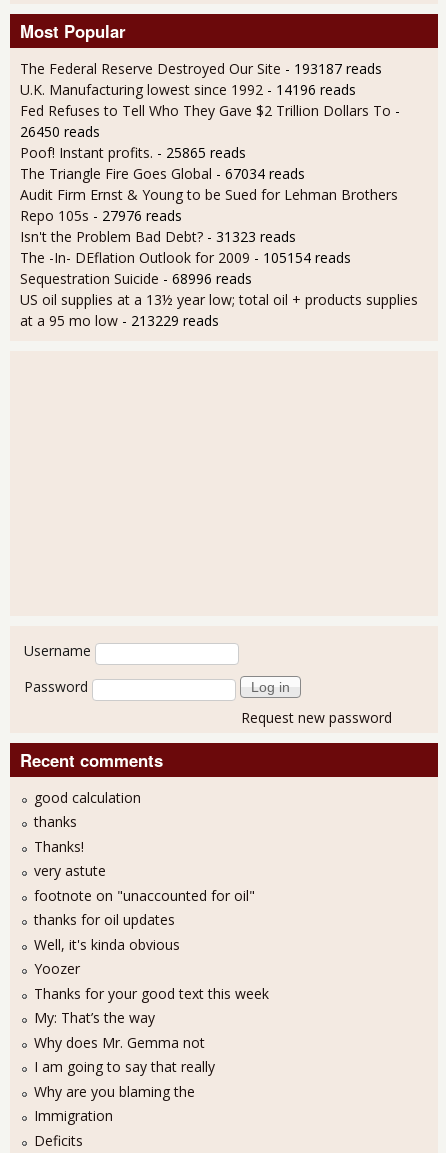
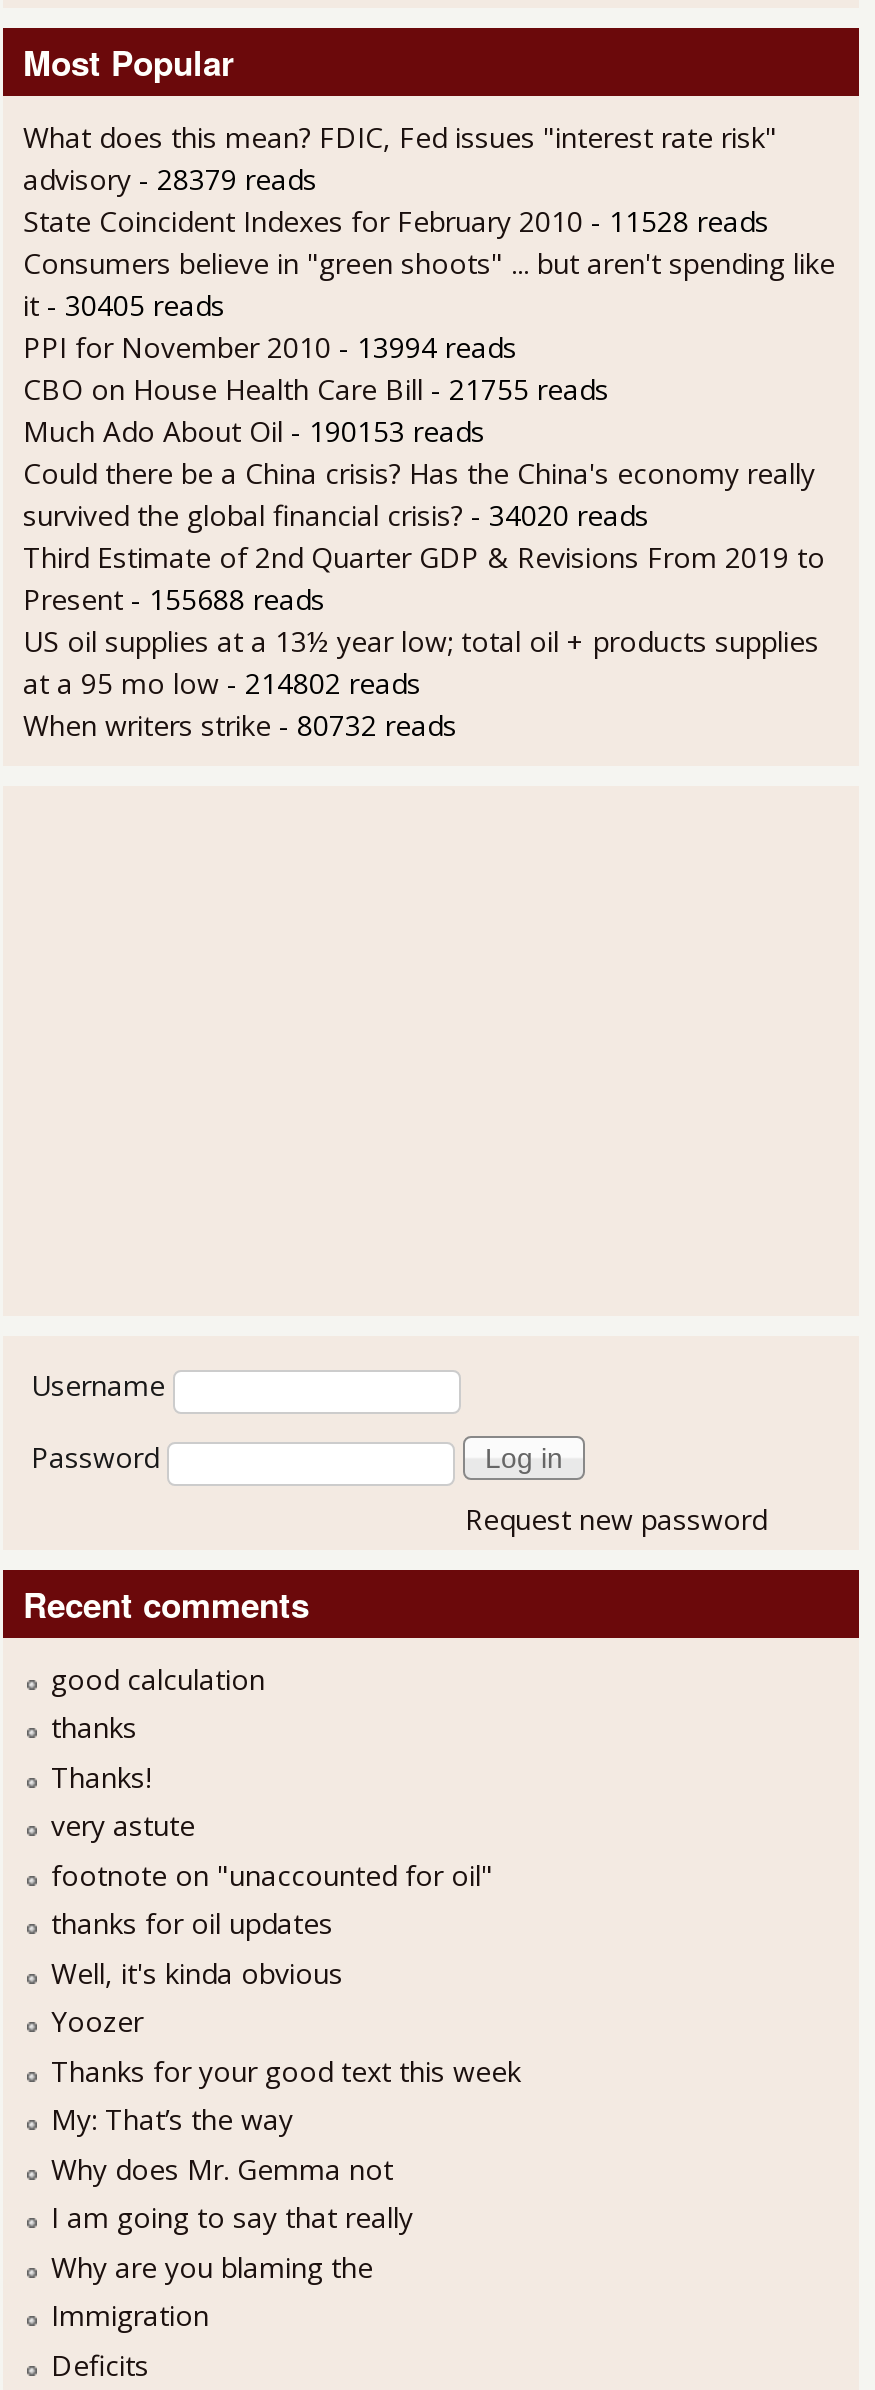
[20,59,400,288] The Federal Reserve Destroyed Our Site - 193187 reads | U.K. Manufacturing lowest since 1992 - 14196 reads | Fed Refuses to Tell Who They Gave $2 Trillion Dollars To - | 26450 reads | Poof! Instant profits. - 25865 reads | The Triangle Fire Goes Global - 67034 reads | Audit Firm Ernst & Young to be Sued for Lehman Brothers | Repo 105s - 27976 reads | Isn't the Problem Bad Debt? - 31323 reads | The -In- DEflation Outlook for 2009 - 105154 reads | Sequestration Suicide - 68996 reads -> [23,117,835,617] What does this mean? FDIC, Fed issues "interest rate risk" | advisory - 28379 reads | State Coincident Indexes for February 2010 - 11528 reads | Consumers believe in "green shoots" ... but aren't spending like | it - 30405 reads | PPI for November 2010 - 13994 reads | CBO on House Health Care Bill - 21755 reads | Much Ado About Oil - 190153 reads | Could there be a China crisis? Has the China's economy really | survived the global financial crisis? - 34020 reads | Third Estimate of 2nd Quarter GDP & Revisions From 2019 to | Present - 155688 reads
[20,311,219,330] at a 95 mo low - 213229 reads -> [23,663,457,743] at a 95 mo low - 214802 reads | When writers strike - 80732 reads

